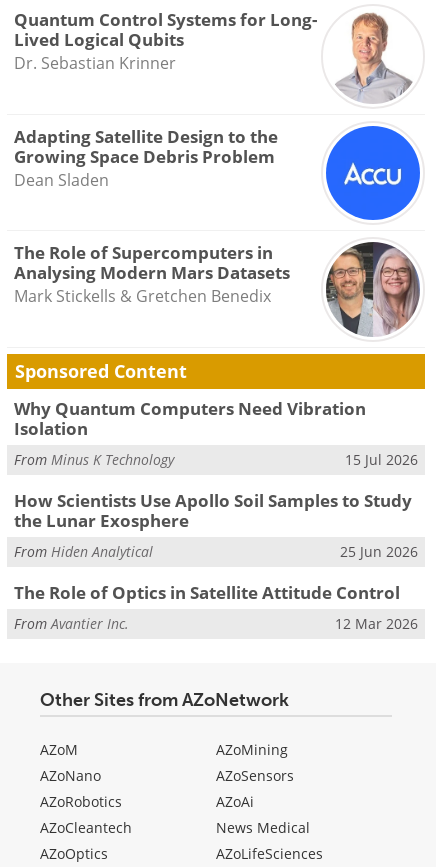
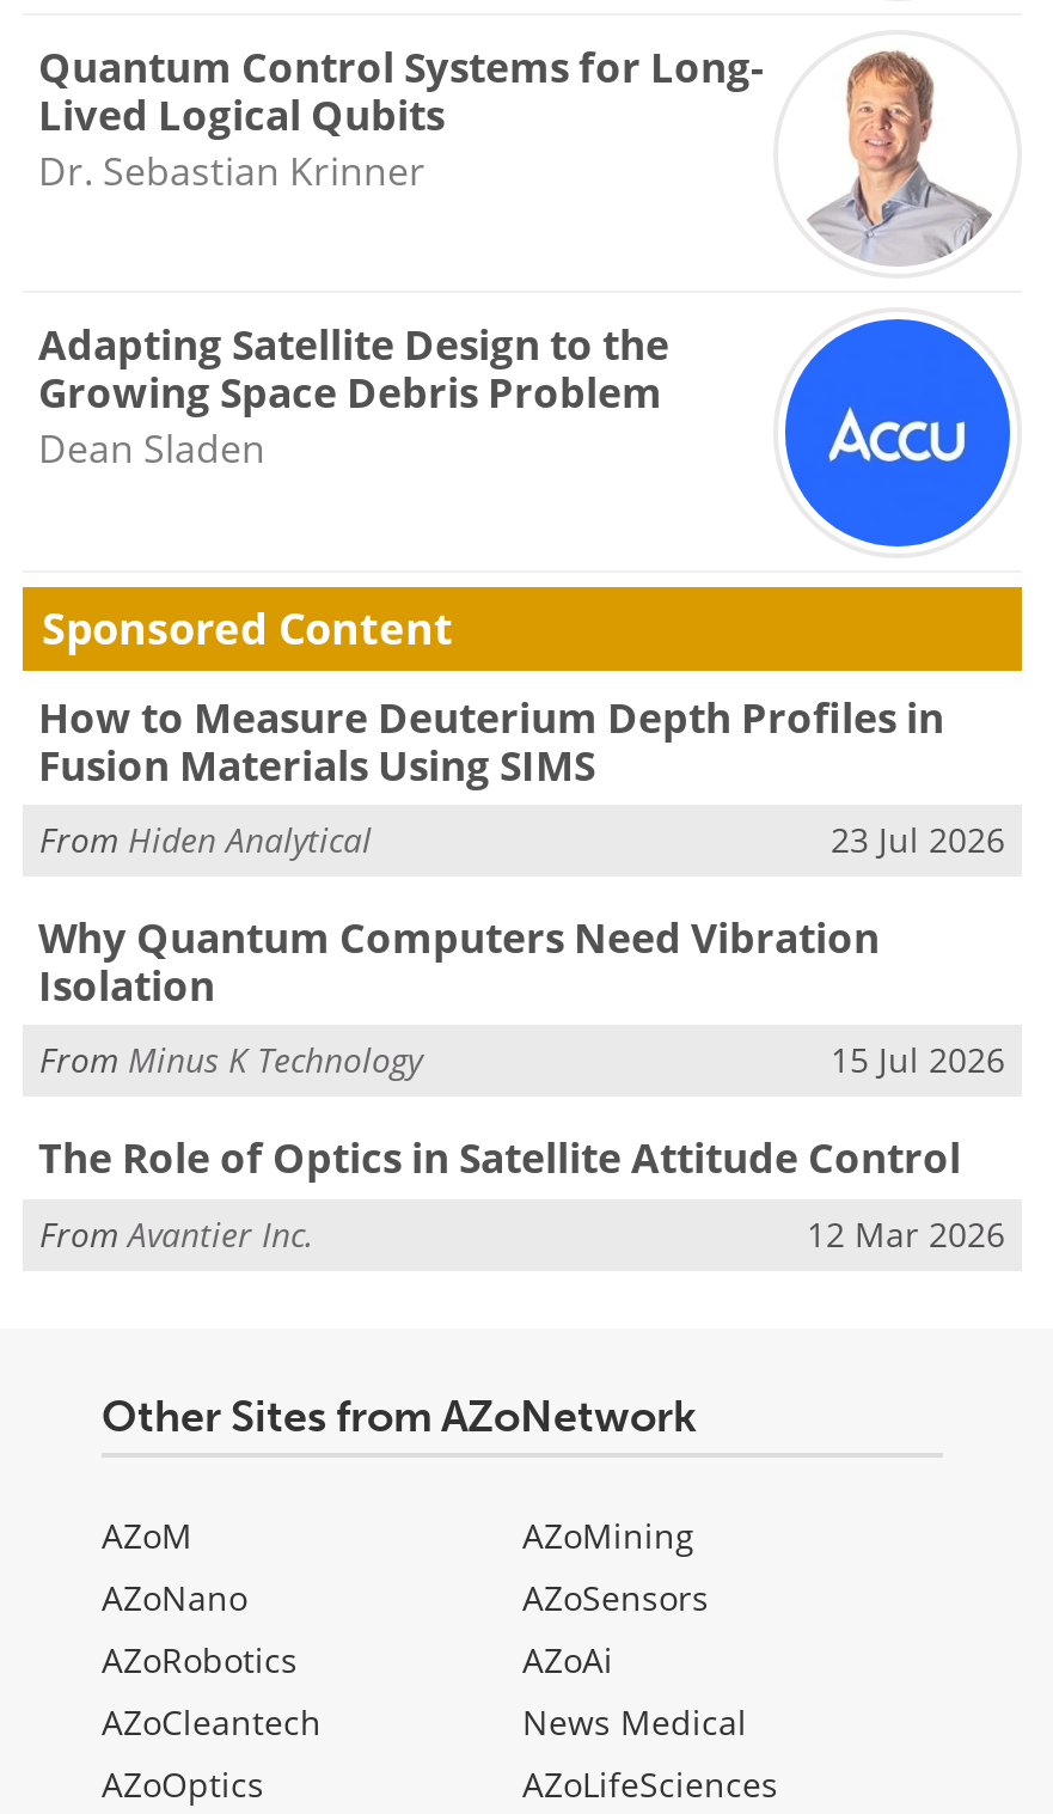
[13,241,420,326] [image] | The Role of Supercomputers in | Analysing Modern Mars Datasets | Mark Stickells & Gretchen Benedix -> none
none -> [38,689,1005,863] How to Measure Deuterium Depth Profiles in | Fusion Materials Using SIMS | 23 Jul 2026
[13,489,418,561] How Scientists Use Apollo Soil Samples to Study | the Lunar Exosphere | 25 Jun 2026 -> none
moved [14,542,153,561] -> [39,817,372,863]: From Hiden Analytical

